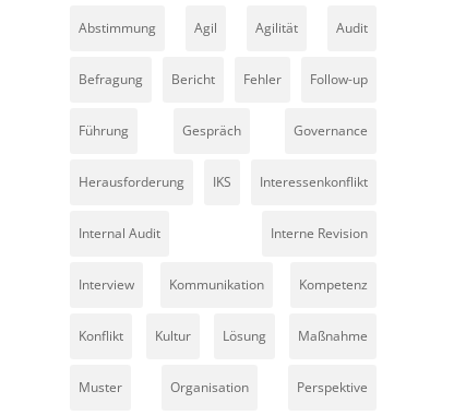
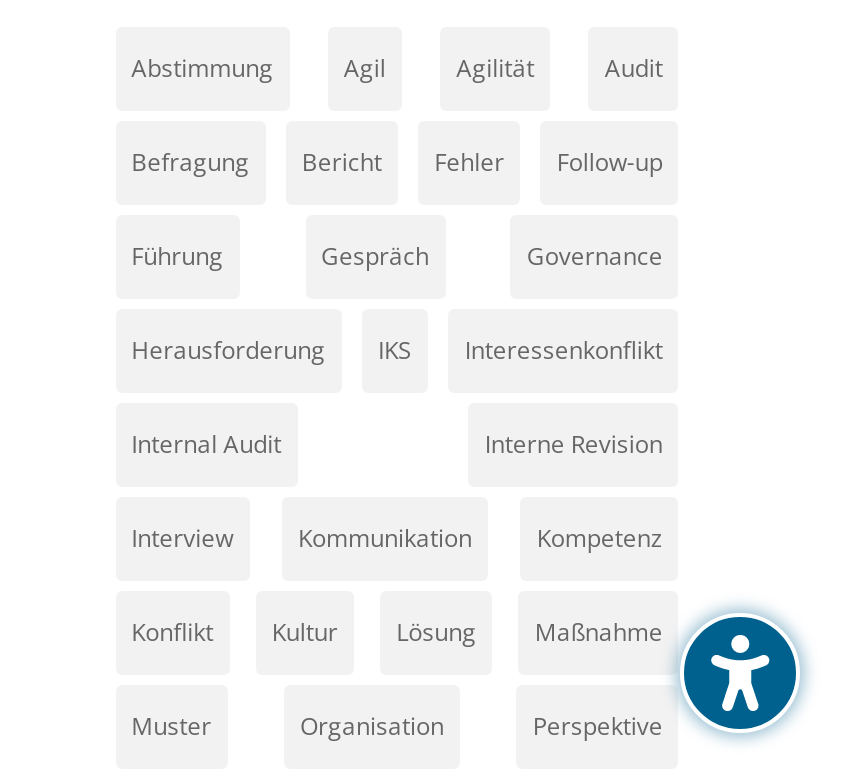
none -> [670,603,810,743] [image]

